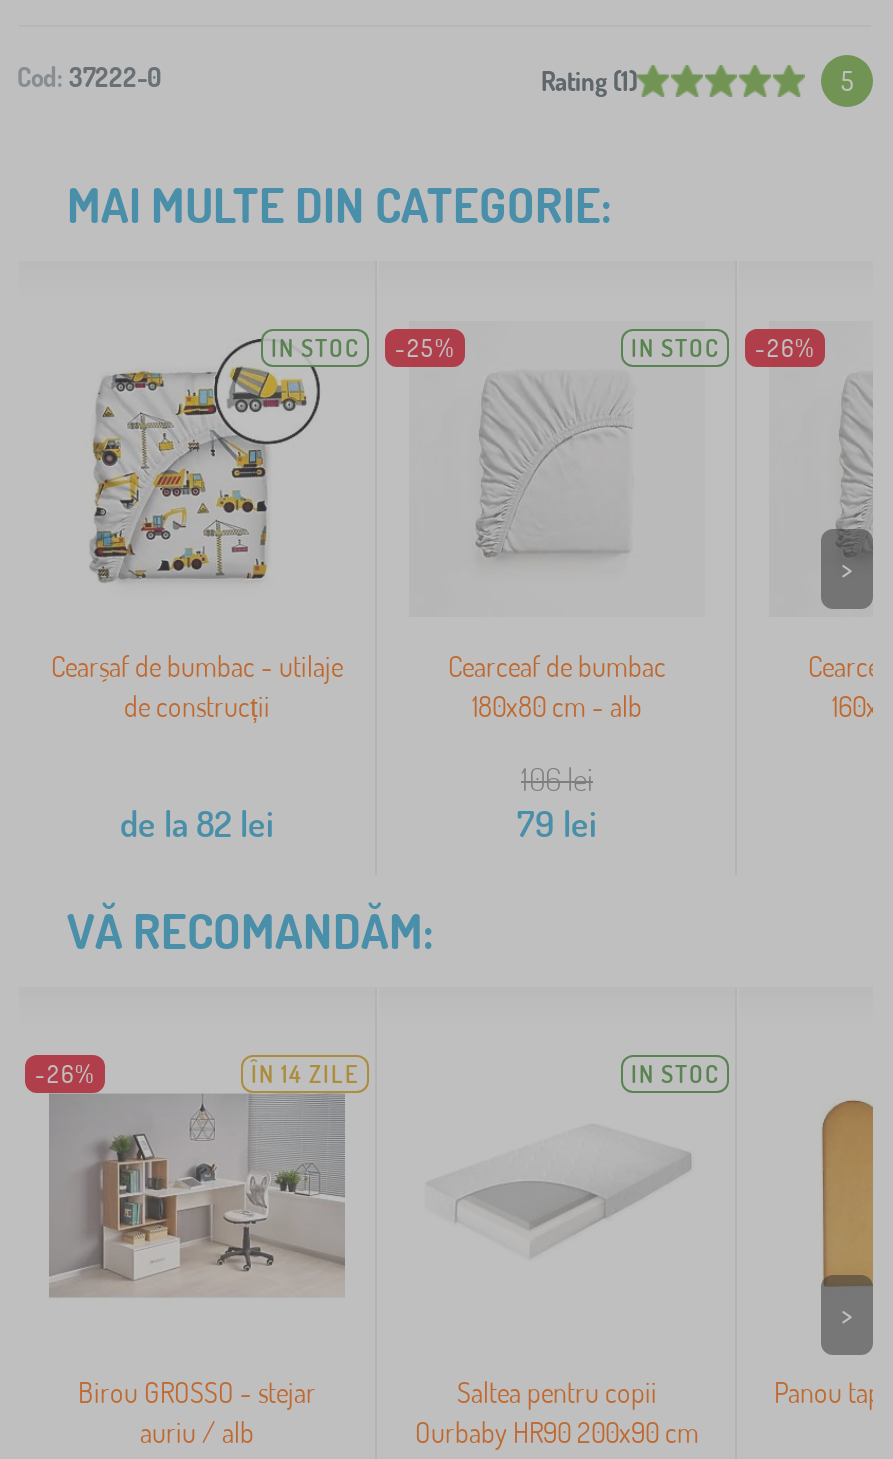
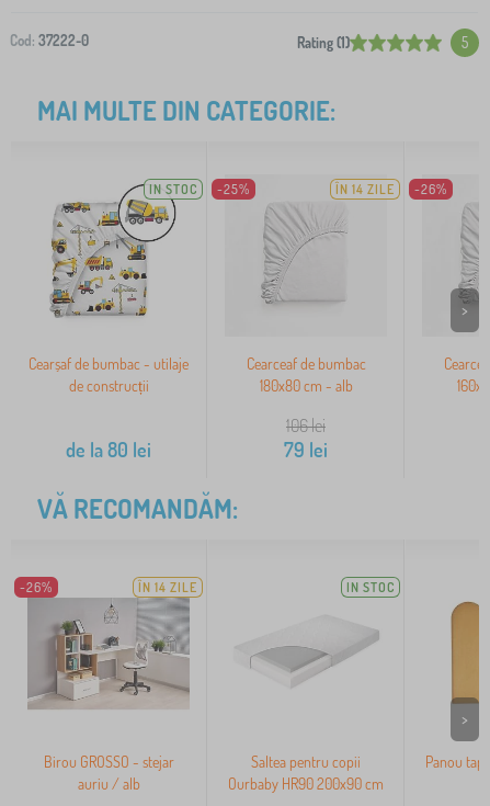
[631,333,719,363] IN STOC -> [335,181,395,198] ÎN 14 ZILE
[120,801,274,845] de la 82 lei -> [66,438,151,462] de la 80 lei

